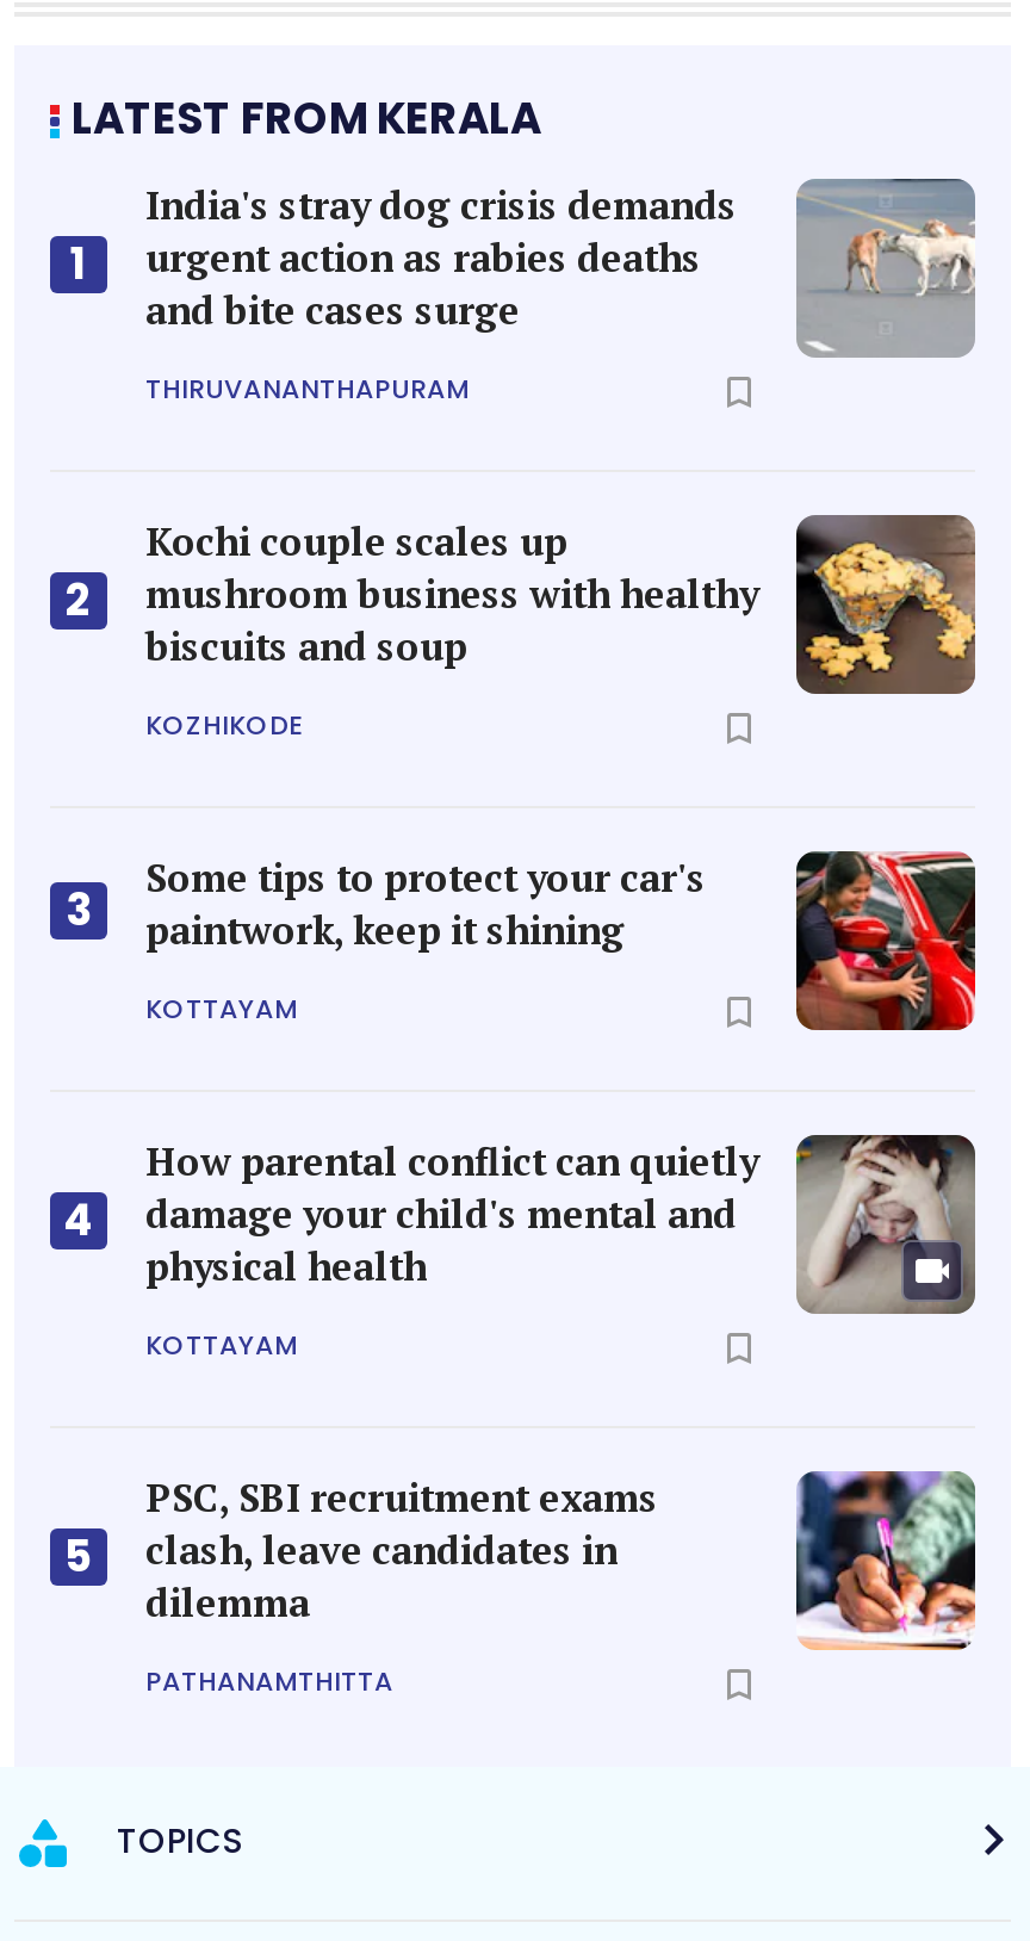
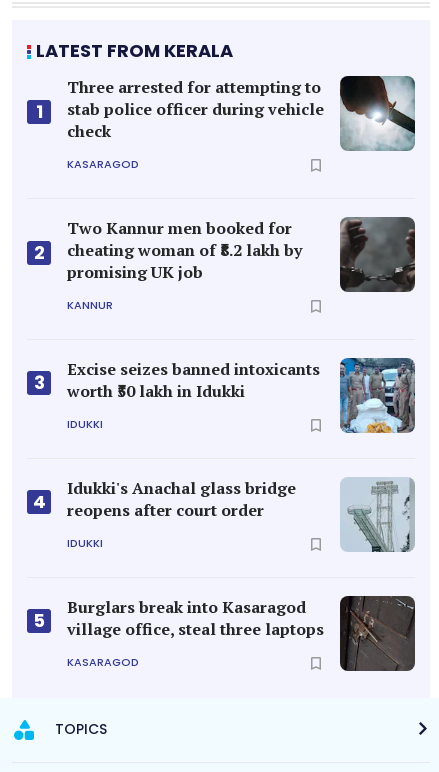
[145,176,975,353] [image] | India's stray dog crisis demands | urgent action as rabies deaths | and bite cases surge -> [67,75,416,150] [image] | Three arrested for attempting to | stab police officer during vehicle | check
[145,371,470,409] THIRUVANANTHAPURAM -> [67,156,139,172] KASARAGOD
[145,515,978,694] [image] | Kochi couple scales up | mushroom business with healthy | biscuits and soup -> [67,217,416,292] [image] | Two Kannur men booked for | cheating woman of ₹8.2 lakh by | promising UK job
[145,707,303,745] KOZHIKODE -> [67,297,113,313] KANNUR
[145,849,978,1032] [image] | Some tips to protect your car's | paintwork, keep it shining -> [67,357,416,434] [image] | Excise seizes banned intoxicants | worth ₹50 lakh in Idukki
[145,991,298,1029] KOTTAYAM -> [67,416,103,432] IDUKKI
[145,1135,758,1292] How parental conflict can quietly | damage your child's mental and | physical health -> [67,477,296,521] Idukki's Anachal glass bridge | reopens after court order
[794,1133,975,1340] [image] -> [340,477,415,553] [image]
[145,1327,298,1365] KOTTAYAM -> [67,535,103,551] IDUKKI
[145,1471,658,1628] PSC, SBI recruitment exams | clash, leave candidates in | dilemma -> [67,596,324,640] Burglars break into Kasaragod | village office, steal three laptops
[794,1469,978,1676] [image] -> [339,595,416,672] [image]
[145,1663,393,1701] PATHANAMTHITTA -> [67,654,139,670] KASARAGOD

